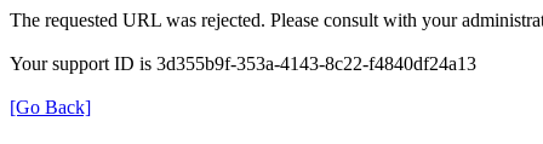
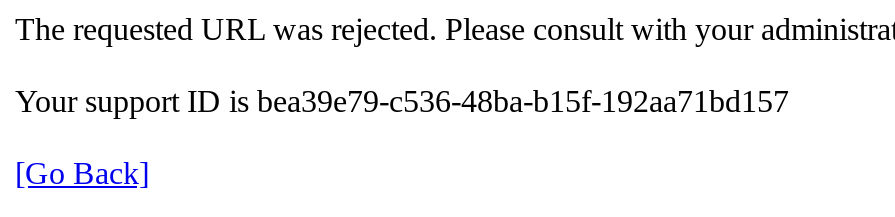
[10,53,476,74] Your support ID is 3d355b9f-353a-4143-8c22-f4840df24a13 -> [15,84,789,118] Your support ID is bea39e79-c536-48ba-b15f-192aa71bd157

